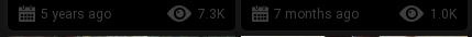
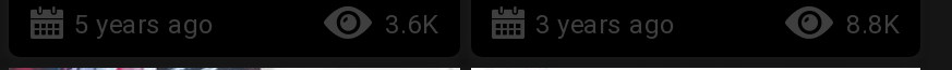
[197,7,224,22] 7.3K -> [385,10,437,40] 3.6K
[273,7,457,22] 7 months ago | 1.0K -> [535,10,899,40] 3 years ago | 8.8K

